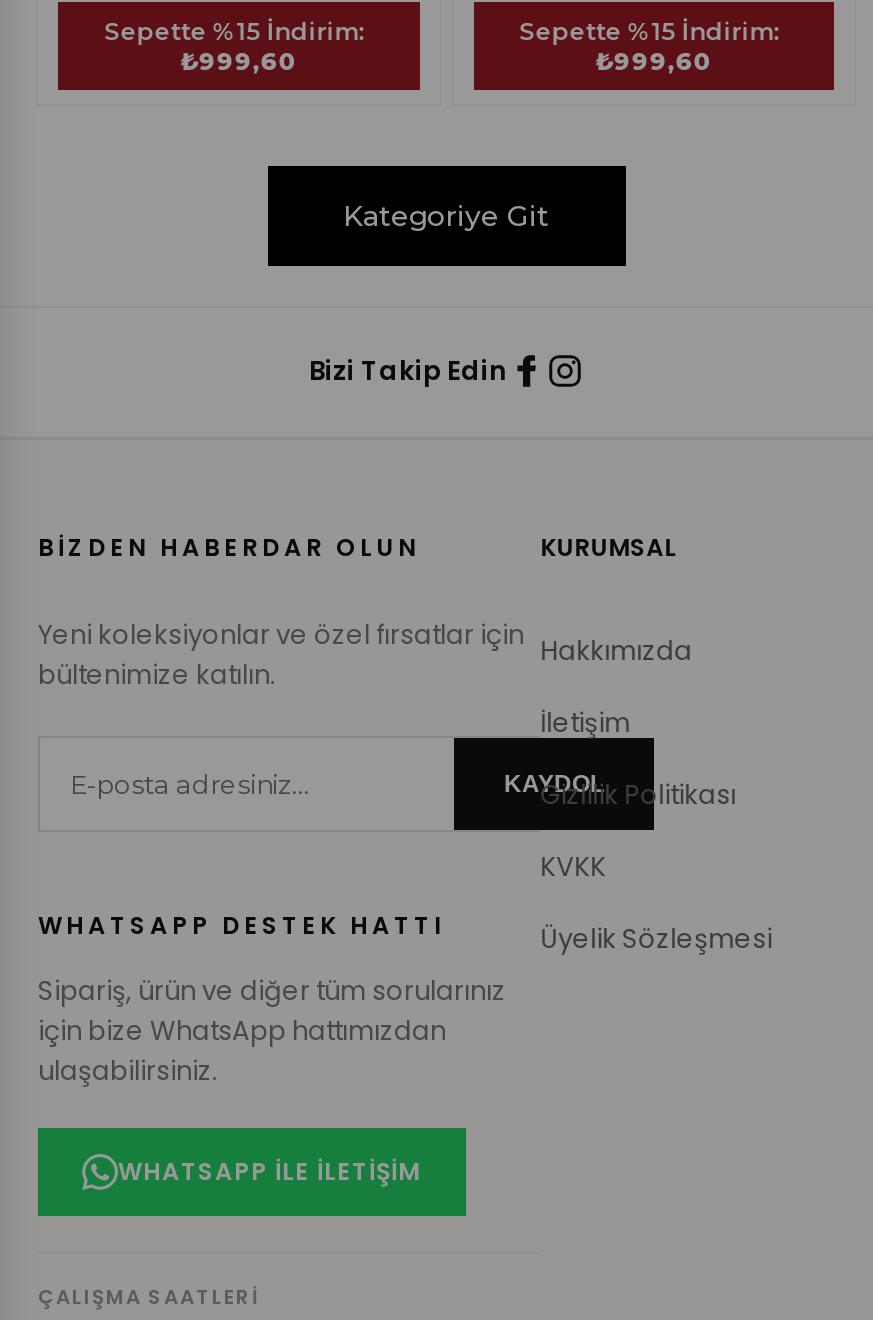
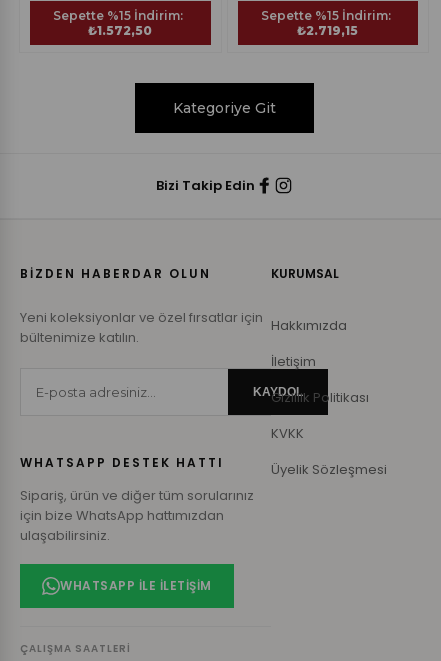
[180,45,296,75] ₺999,60 -> [88,23,152,38] ₺1.572,50
[596,45,712,75] ₺999,60 -> [297,23,358,38] ₺2.719,15

